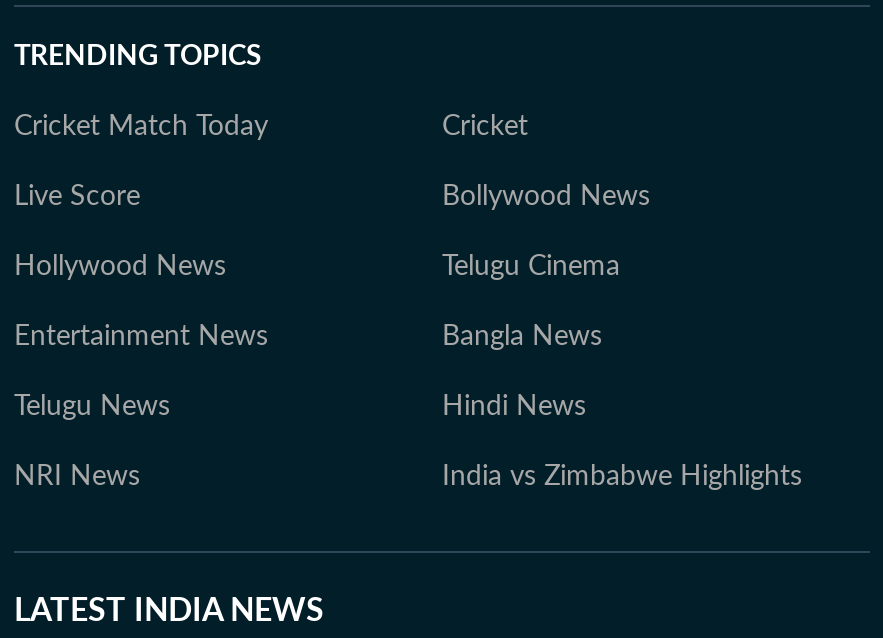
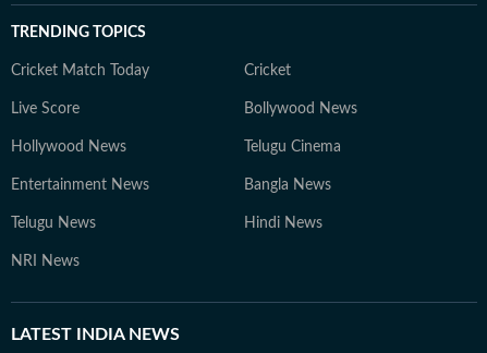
[442,462,802,490] India vs Zimbabwe Highlights -> none

